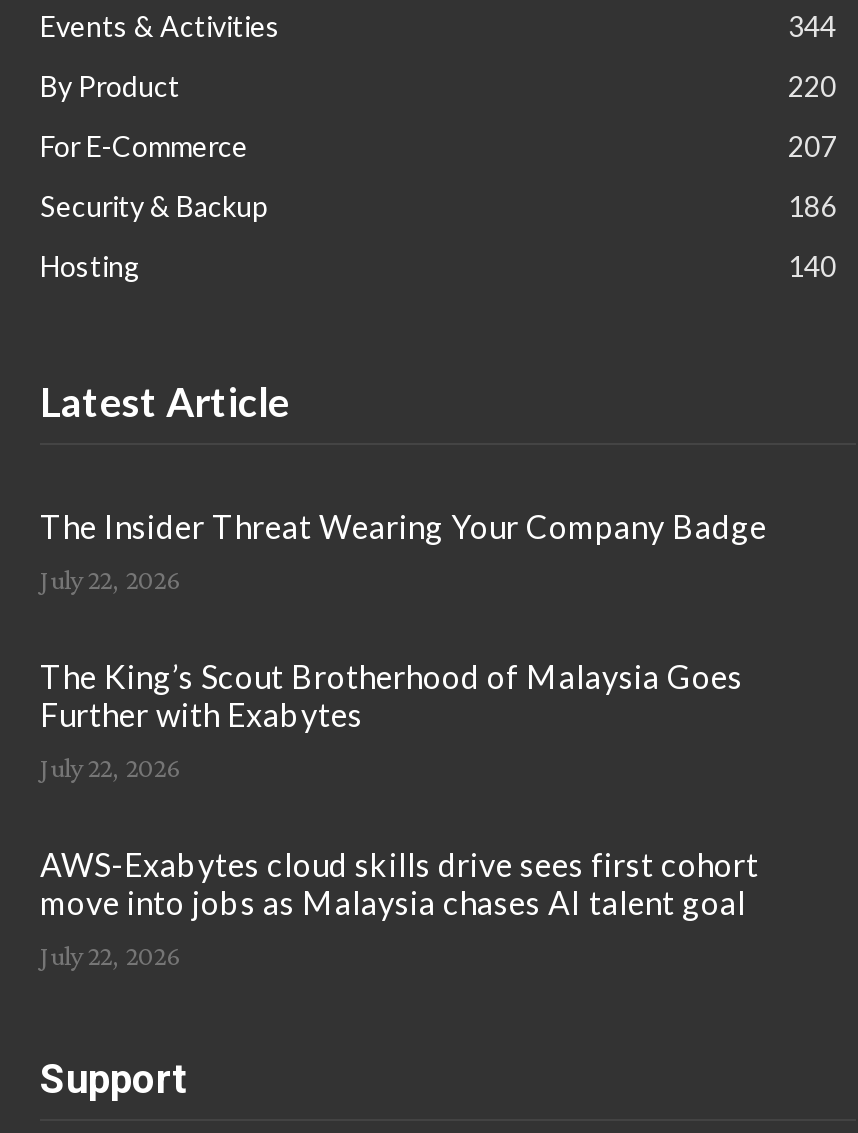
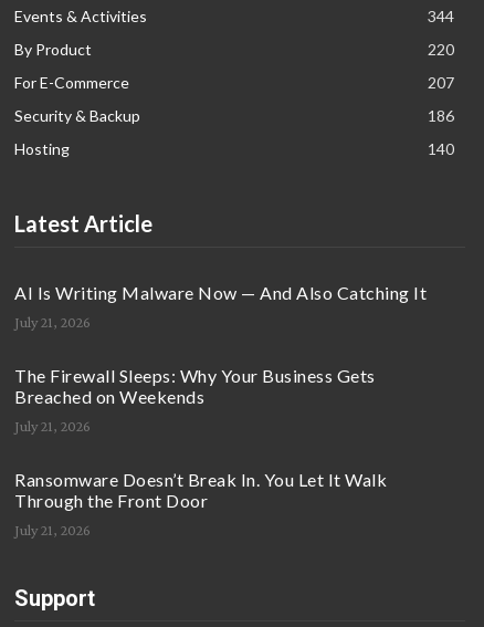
[40,508,767,546] The Insider Threat Wearing Your Company Badge -> [14,283,427,304] AI Is Writing Malware Now — And Also Catching It
[40,564,180,596] July 22, 2026 -> [14,313,91,331] July 21, 2026
[40,658,743,734] The King’s Scout Brotherhood of Malaysia Goes | Further with Exabytes -> [14,365,375,407] The Firewall Sleeps: Why Your Business Gets | Breached on Weekends
[40,752,180,784] July 22, 2026 -> [14,417,91,435] July 21, 2026
[40,846,759,922] AWS-Exabytes cloud skills drive sees first cohort | move into jobs as Malaysia chases AI talent goal -> [14,469,387,511] Ransomware Doesn’t Break In. You Let It Walk | Through the Front Door
[40,940,180,972] July 22, 2026 -> [14,521,91,539] July 21, 2026

